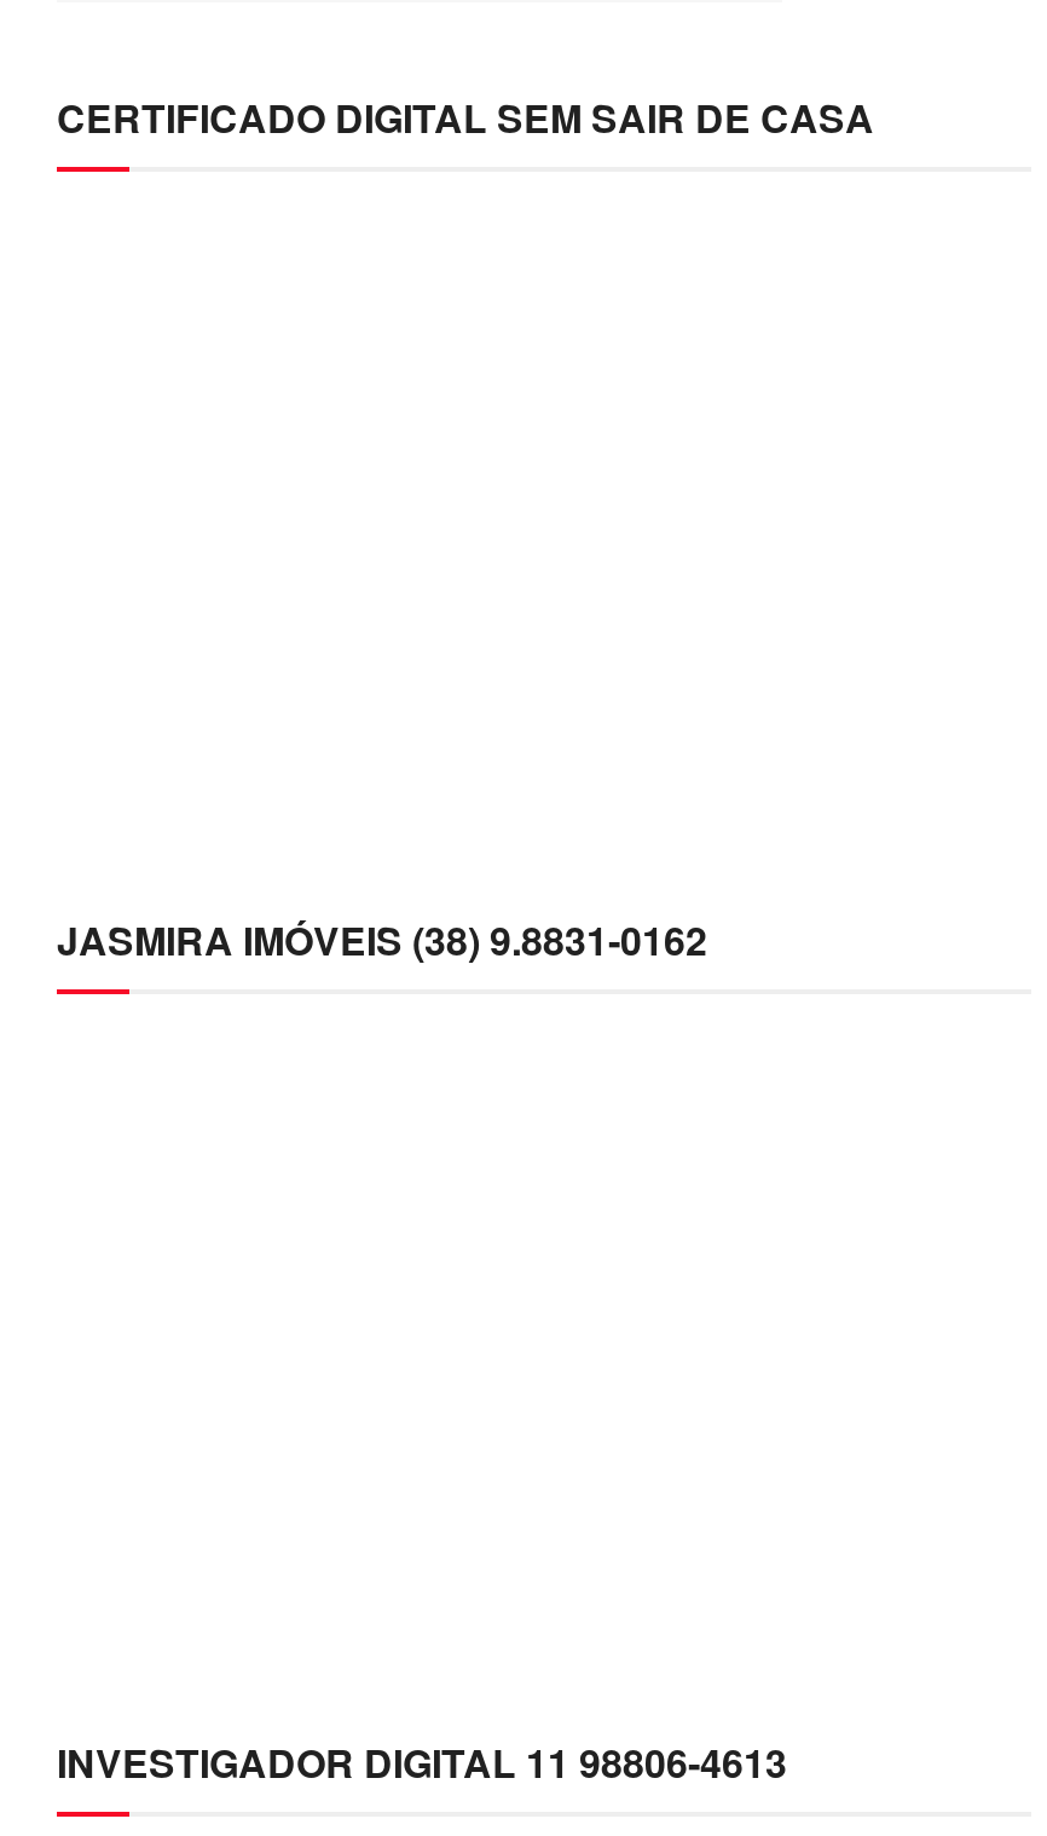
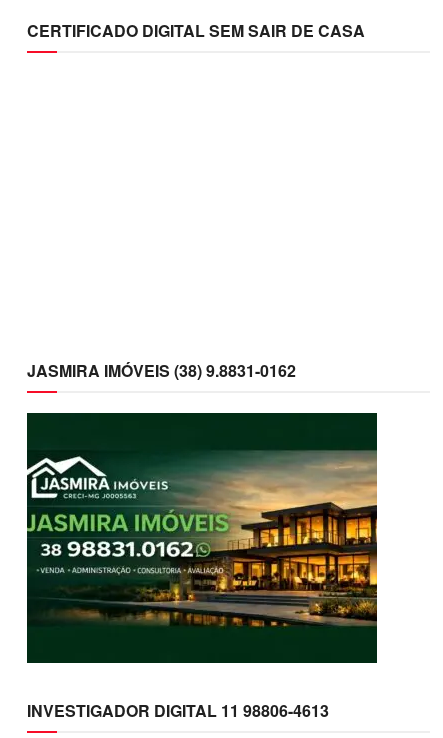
none -> [26,412,378,664] [image]

